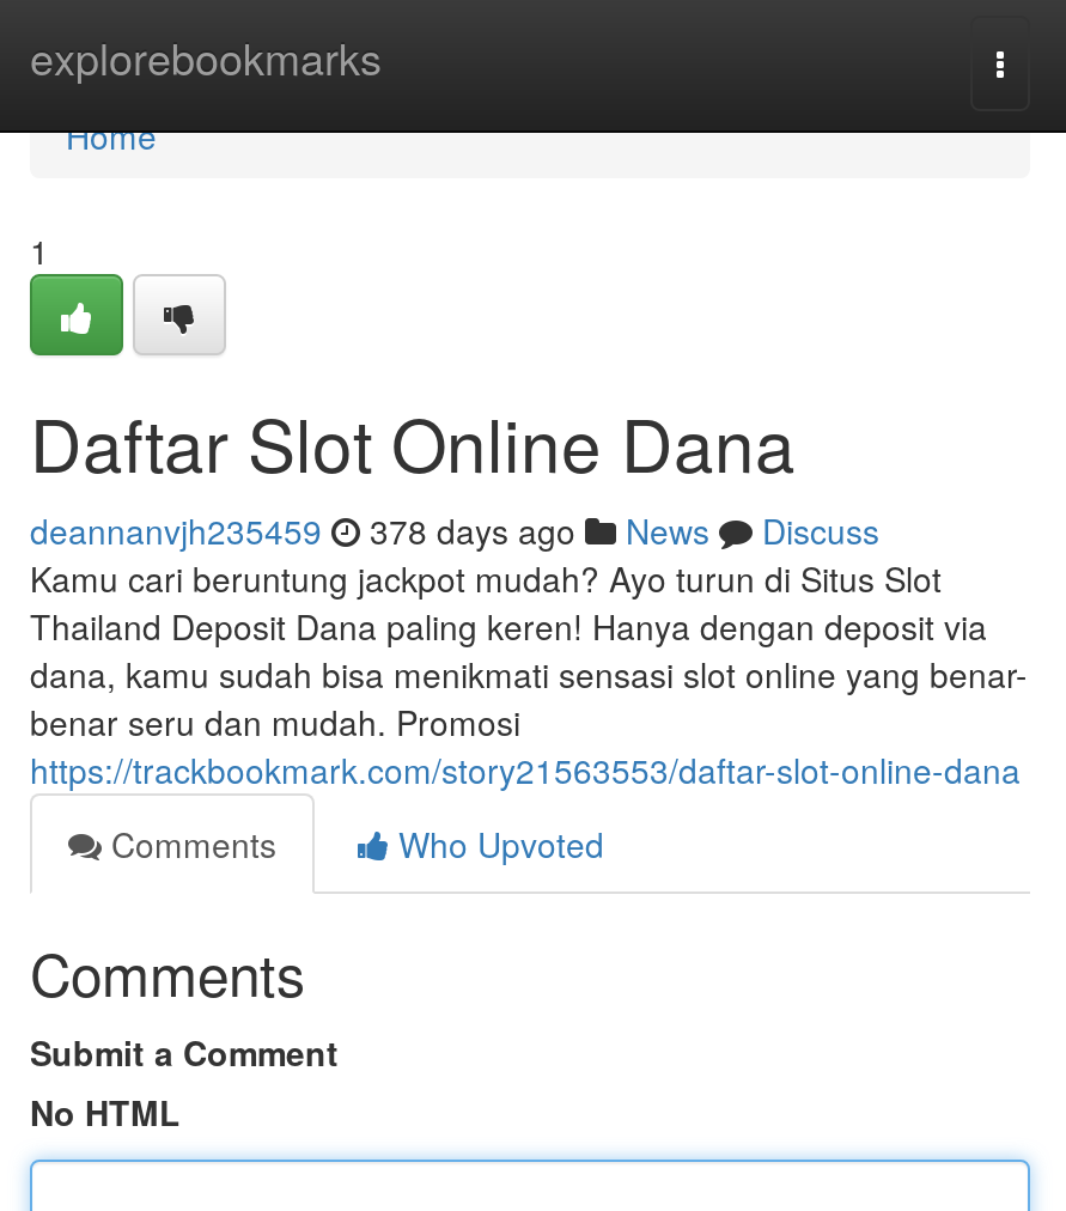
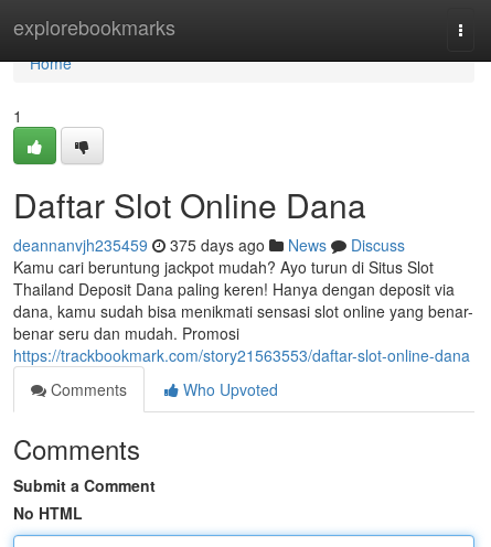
[30,506,879,554] deannanvjh235459 378 days ago News Discuss -> [13,234,405,256] deannanvjh235459 375 days ago News Discuss

